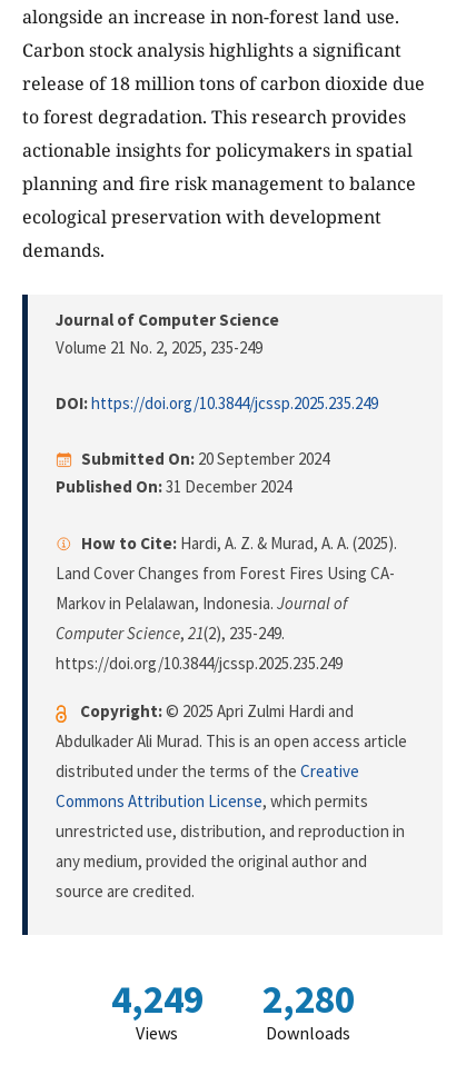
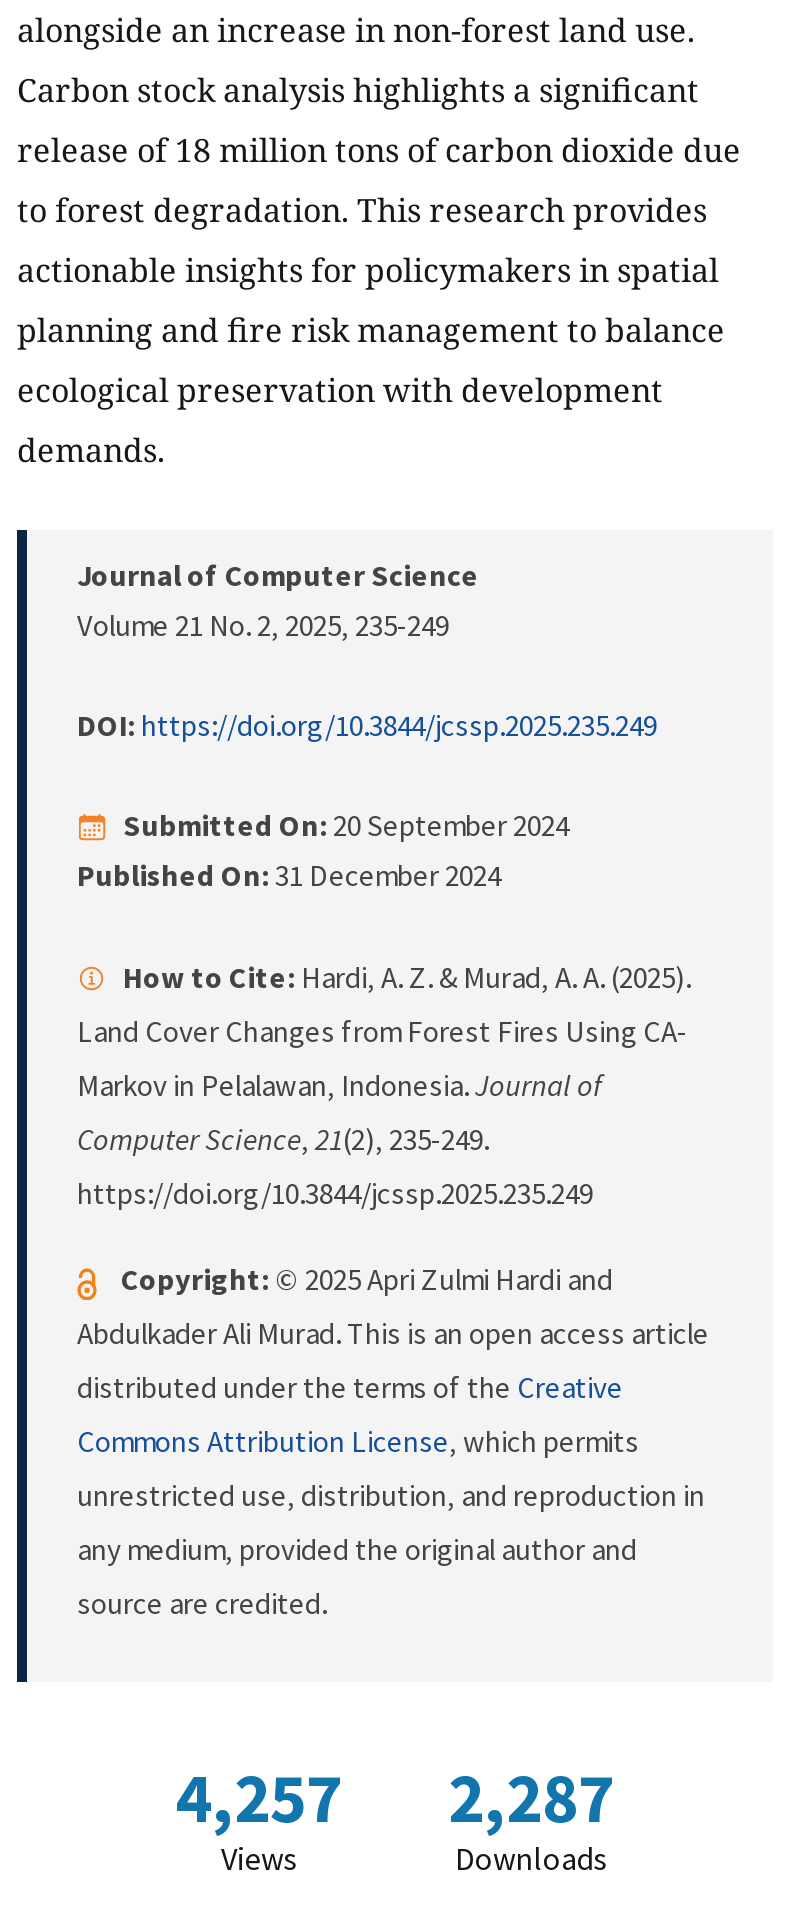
[111,975,203,1024] 4,249 -> [176,1755,342,1843] 4,257
[262,975,354,1024] 2,280 -> [448,1755,614,1843] 2,287

